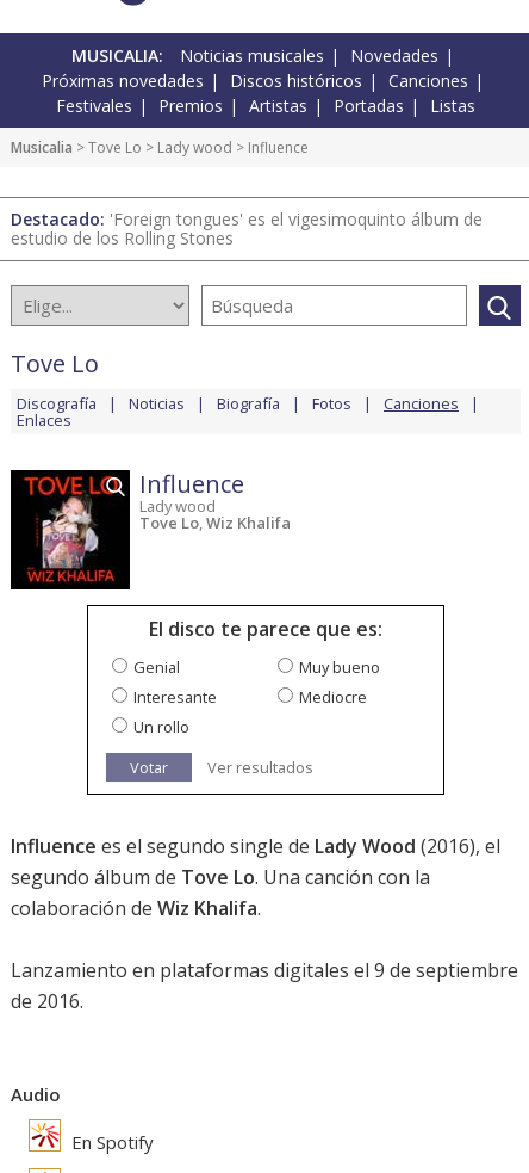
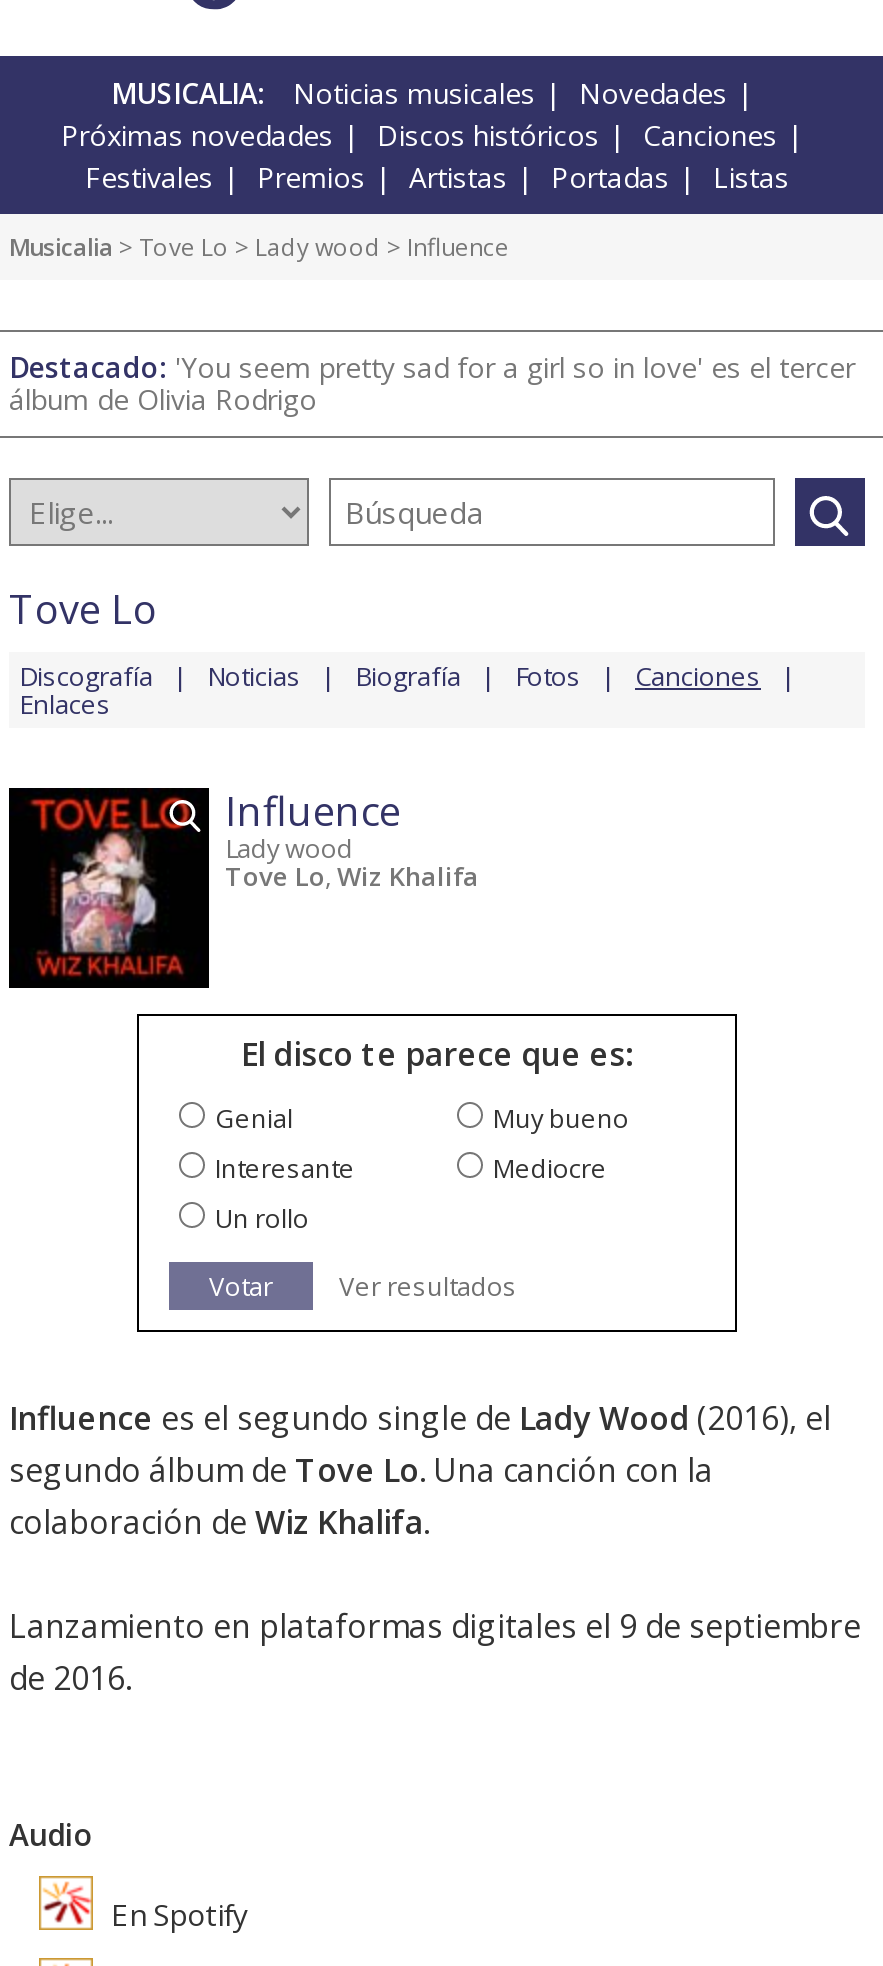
[11,208,483,250] Destacado: 'Foreign tongues' es el vigesimoquinto álbum de | estudio de los Rolling Stones -> [9,348,855,418] Destacado: 'You seem pretty sad for a girl so in love' es el tercer | álbum de Olivia Rodrigo

